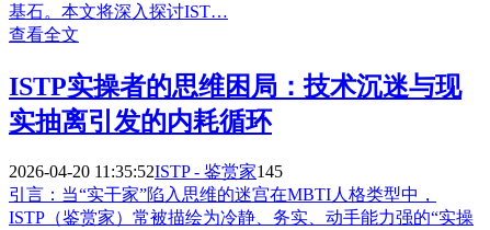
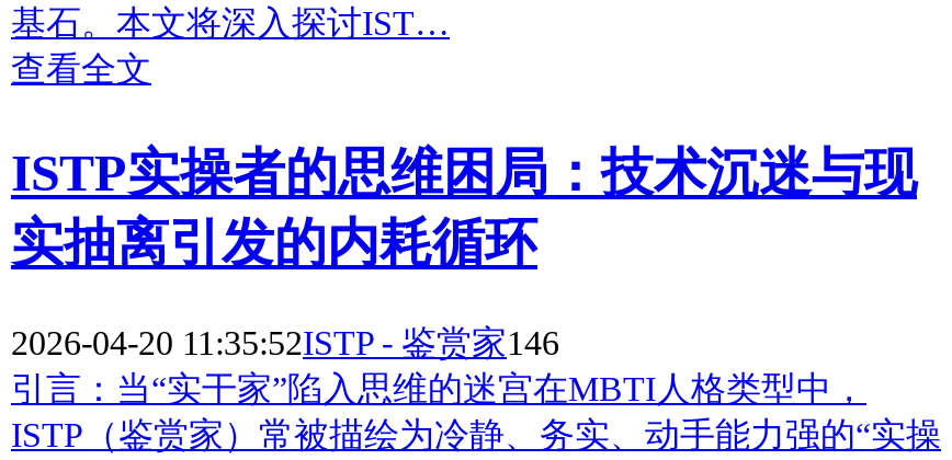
[9,162,283,180] 2026-04-20 11:35:52ISTP - 鉴赏家145 -> [11,324,559,361] 2026-04-20 11:35:52ISTP - 鉴赏家146

